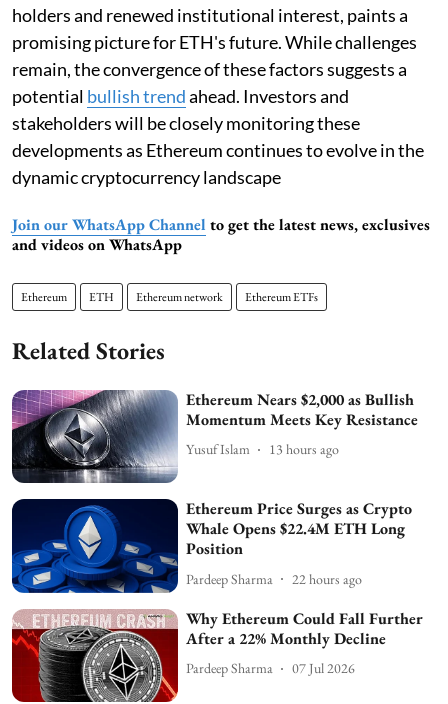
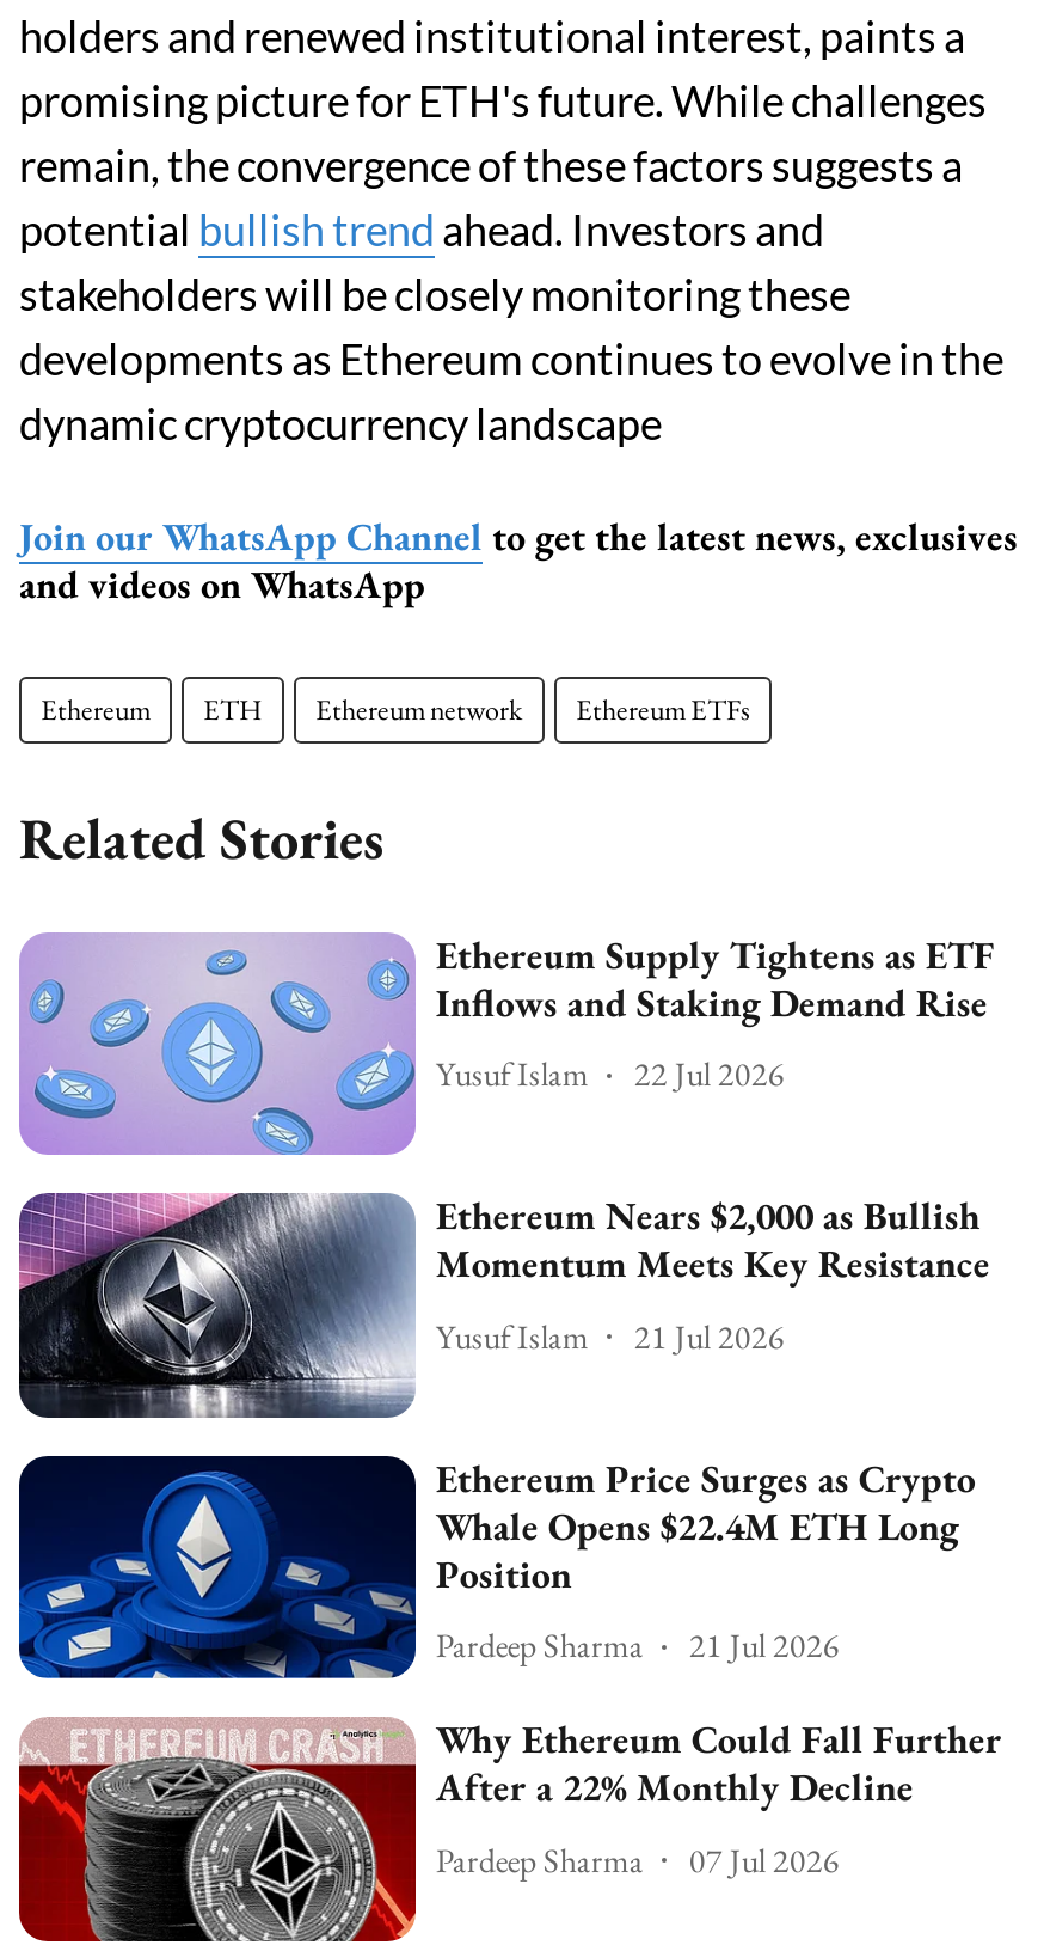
none -> [19,929,995,1157] [image] | Ethereum Supply Tightens as ETF | Inflows and Staking Demand Rise | Yusuf Islam | 22 Jul 2026
[186,440,339,458] Yusuf Islam 13 hours ago -> [436,1314,785,1357] Yusuf Islam 21 Jul 2026
[186,570,362,588] Pardeep Sharma 22 hours ago -> [436,1624,840,1667] Pardeep Sharma 21 Jul 2026

